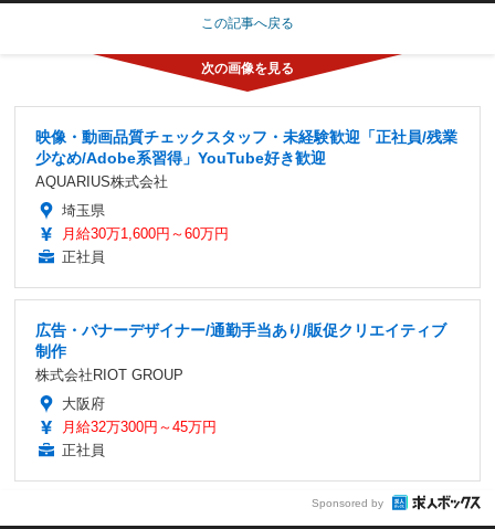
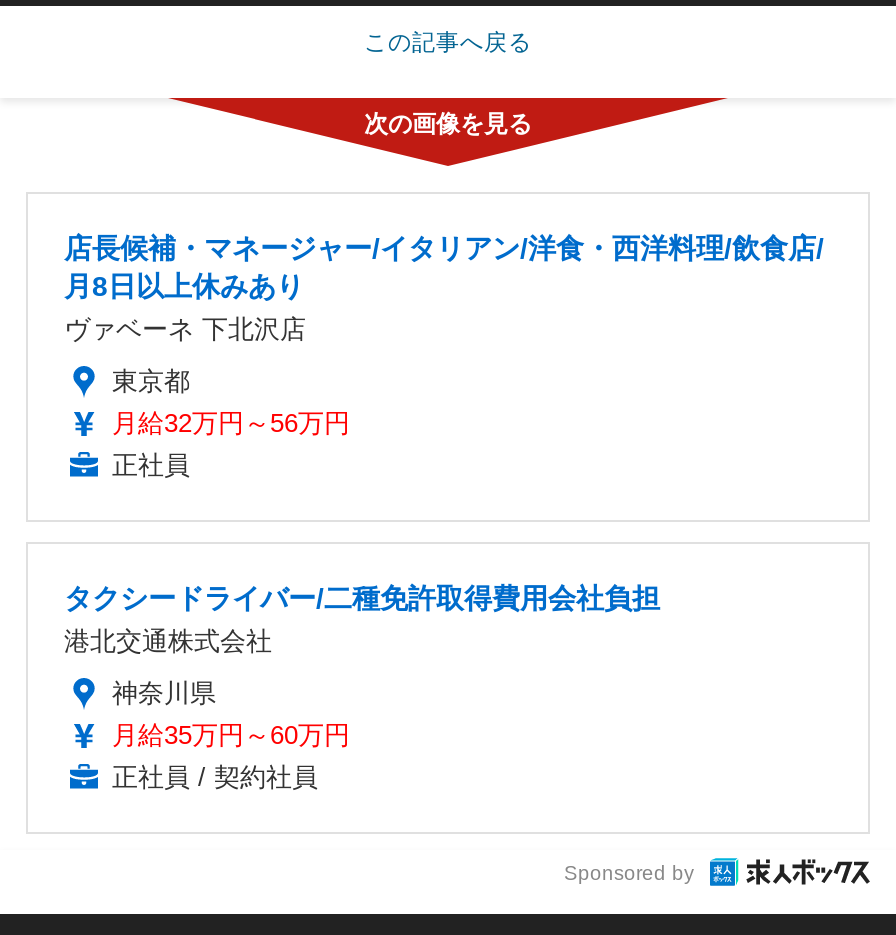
[35,128,457,190] 映像・動画品質チェックスタッフ・未経験歓迎「正社員/残業 | 少なめ/Adobe系習得」YouTube好き歓迎 | AQUARIUS株式会社 -> [64,233,824,345] 店長候補・マネージャー/イタリアン/洋食・西洋料理/飲食店/ | 月8日以上休みあり | ヴァベーネ 下北沢店
[62,202,229,242] 埼玉県 | 月給30万1,600円～60万円 -> [112,367,350,439] 東京都 | 月給32万円～56万円
[35,322,446,384] 広告・バナーデザイナー/通勤手当あり/販促クリエイティブ | 制作 | 株式会社RIOT GROUP -> [64,583,660,657] タクシードライバー/二種免許取得費用会社負担 | 港北交通株式会社
[62,396,217,459] 大阪府 | 月給32万300円～45万円 | 正社員 -> [112,679,350,793] 神奈川県 | 月給35万円～60万円 | 正社員 / 契約社員

